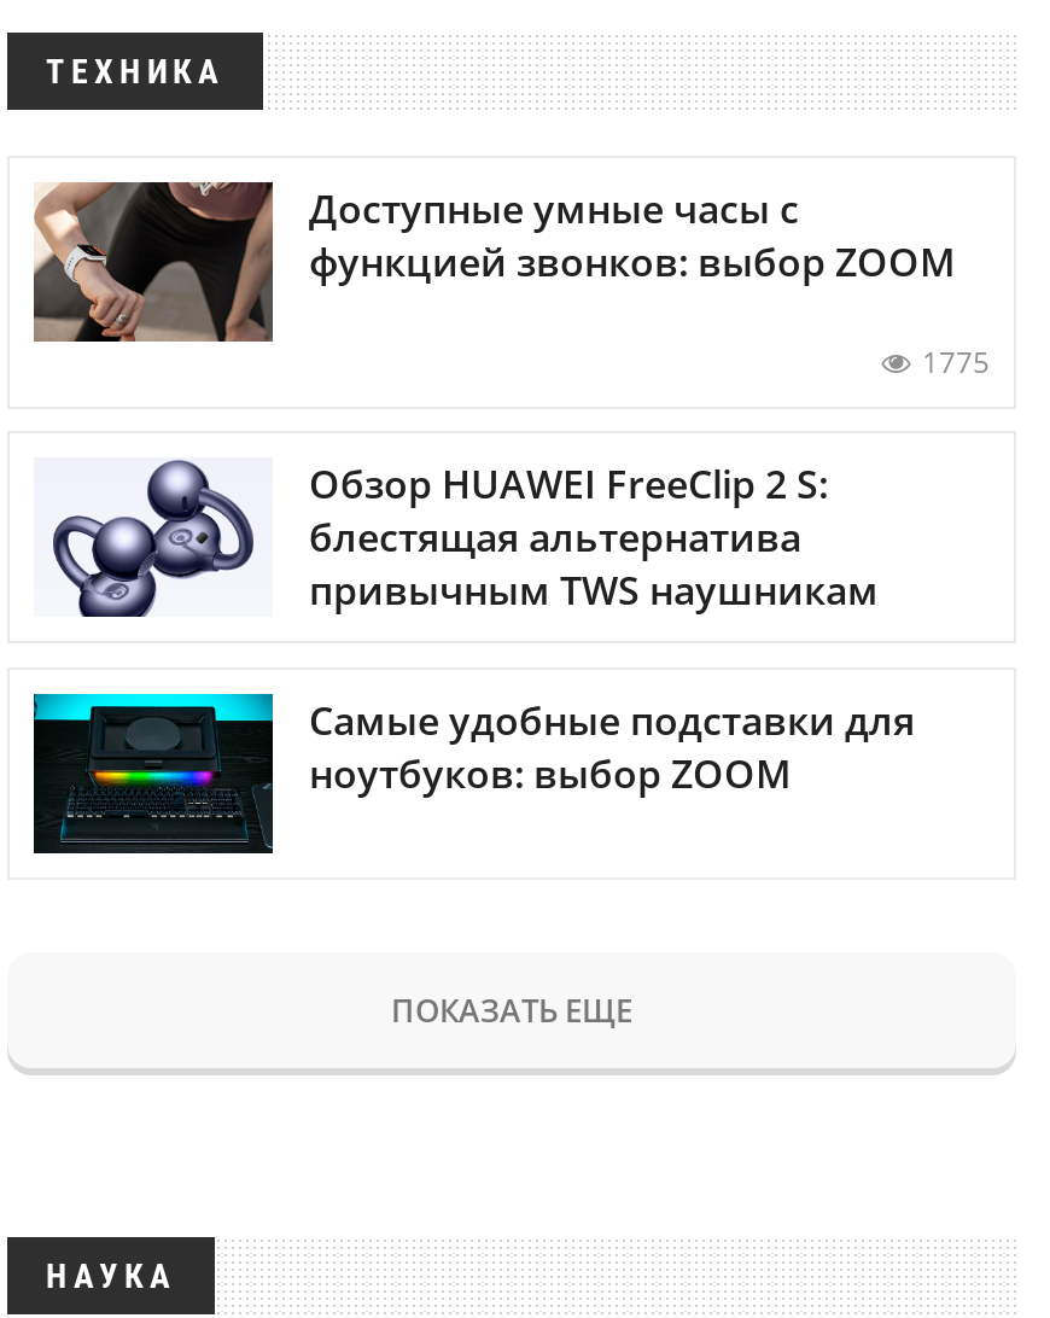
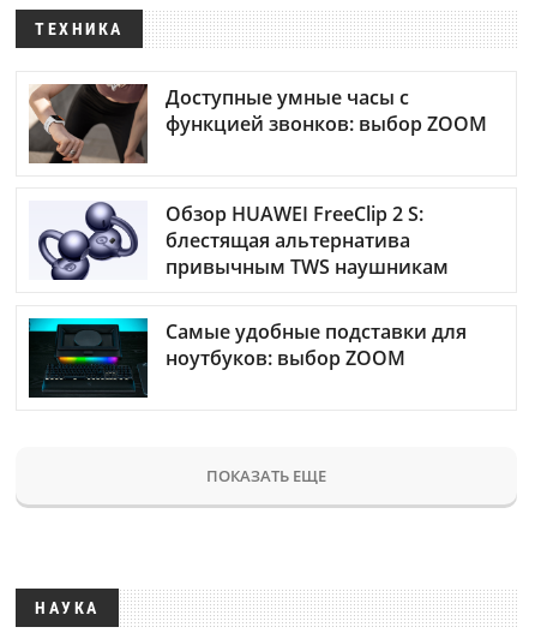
[922,342,990,383] 1775 -> none

